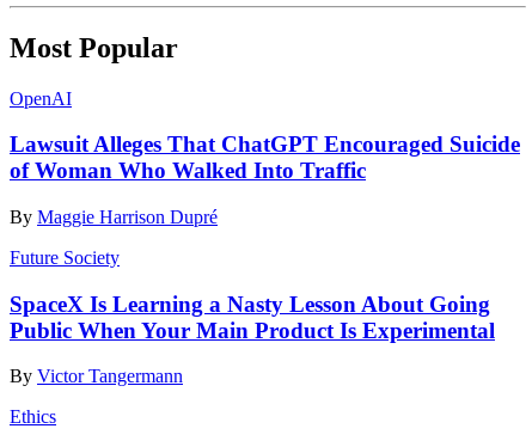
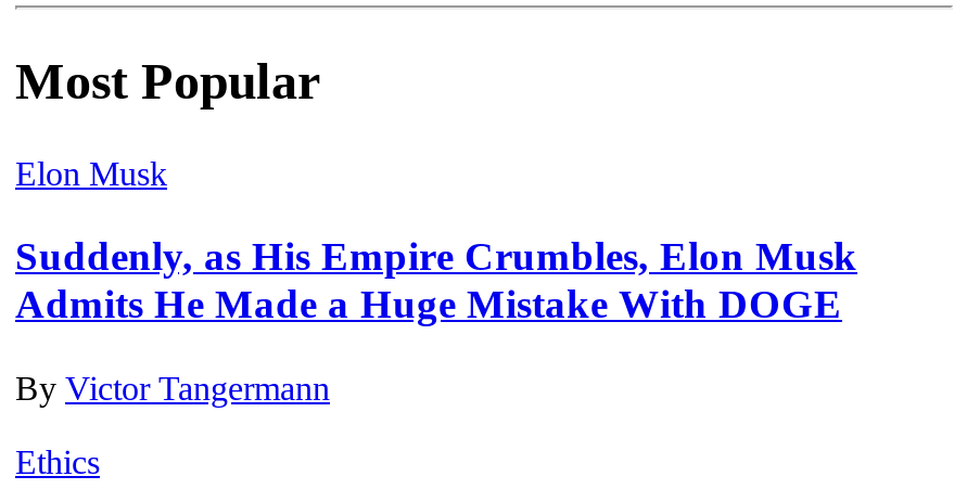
[10,88,520,343] OpenAI | Lawsuit Alleges That ChatGPT Encouraged Suicide | of Woman Who Walked Into Traffic | By Maggie Harrison Dupré | Future Society | SpaceX Is Learning a Nasty Lesson About Going | Public When Your Main Product Is Experimental -> [15,154,857,327] Elon Musk | Suddenly, as His Empire Crumbles, Elon Musk | Admits He Made a Huge Mistake With DOGE

